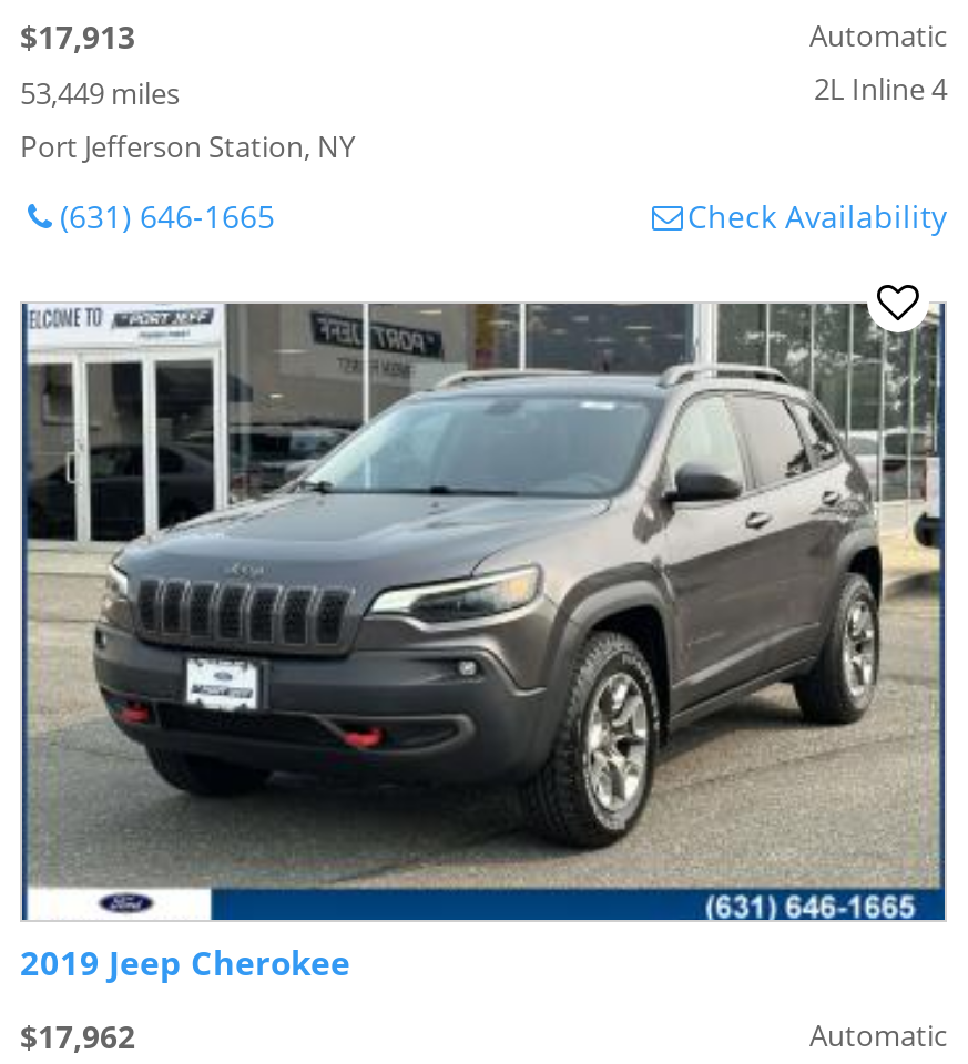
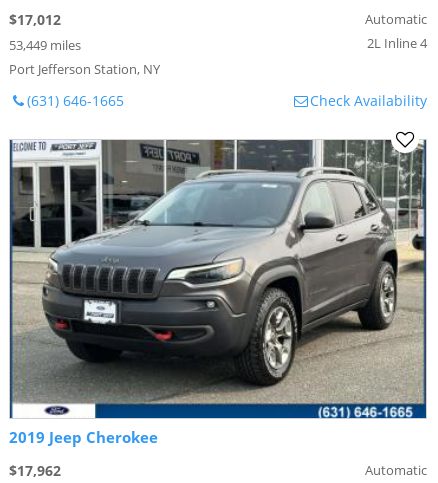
[20,16,135,58] $17,913 -> [9,10,61,29] $17,012

